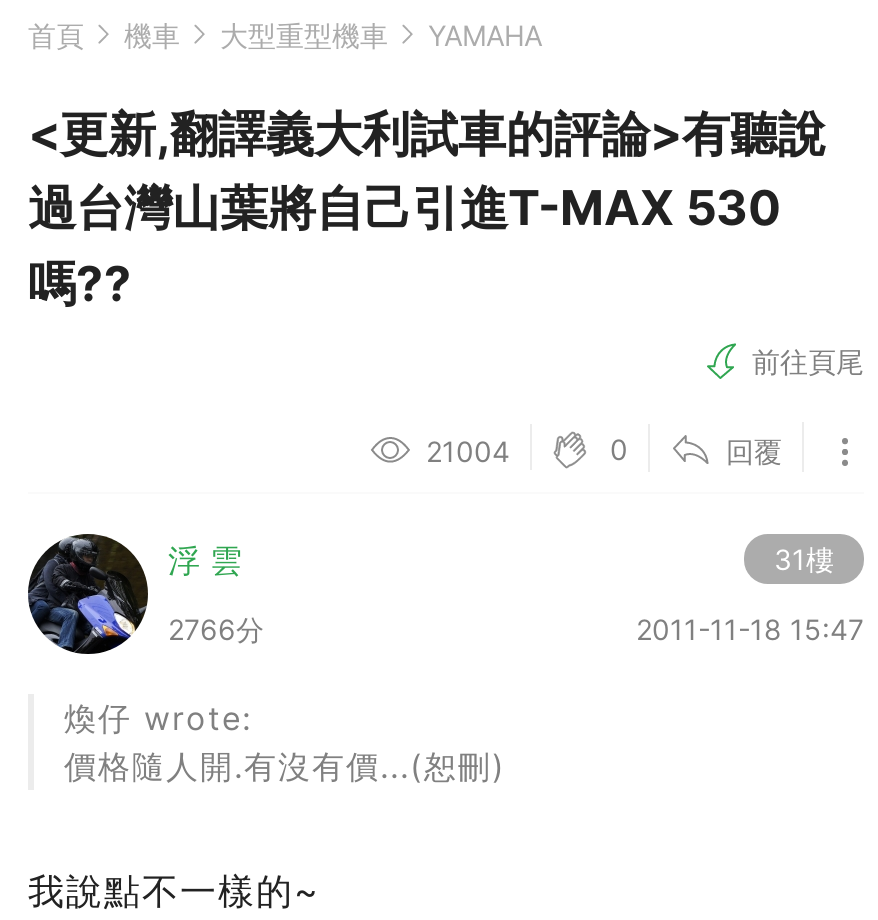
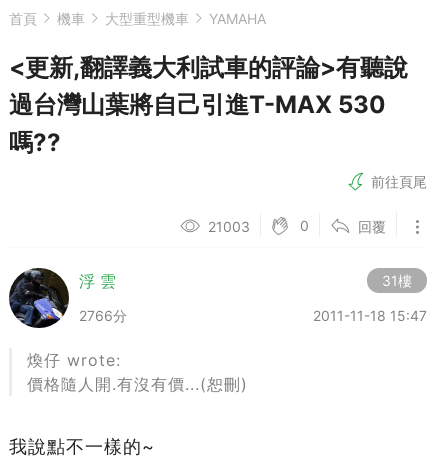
[426,434,510,468] 21004 -> [208,218,250,235] 21003

